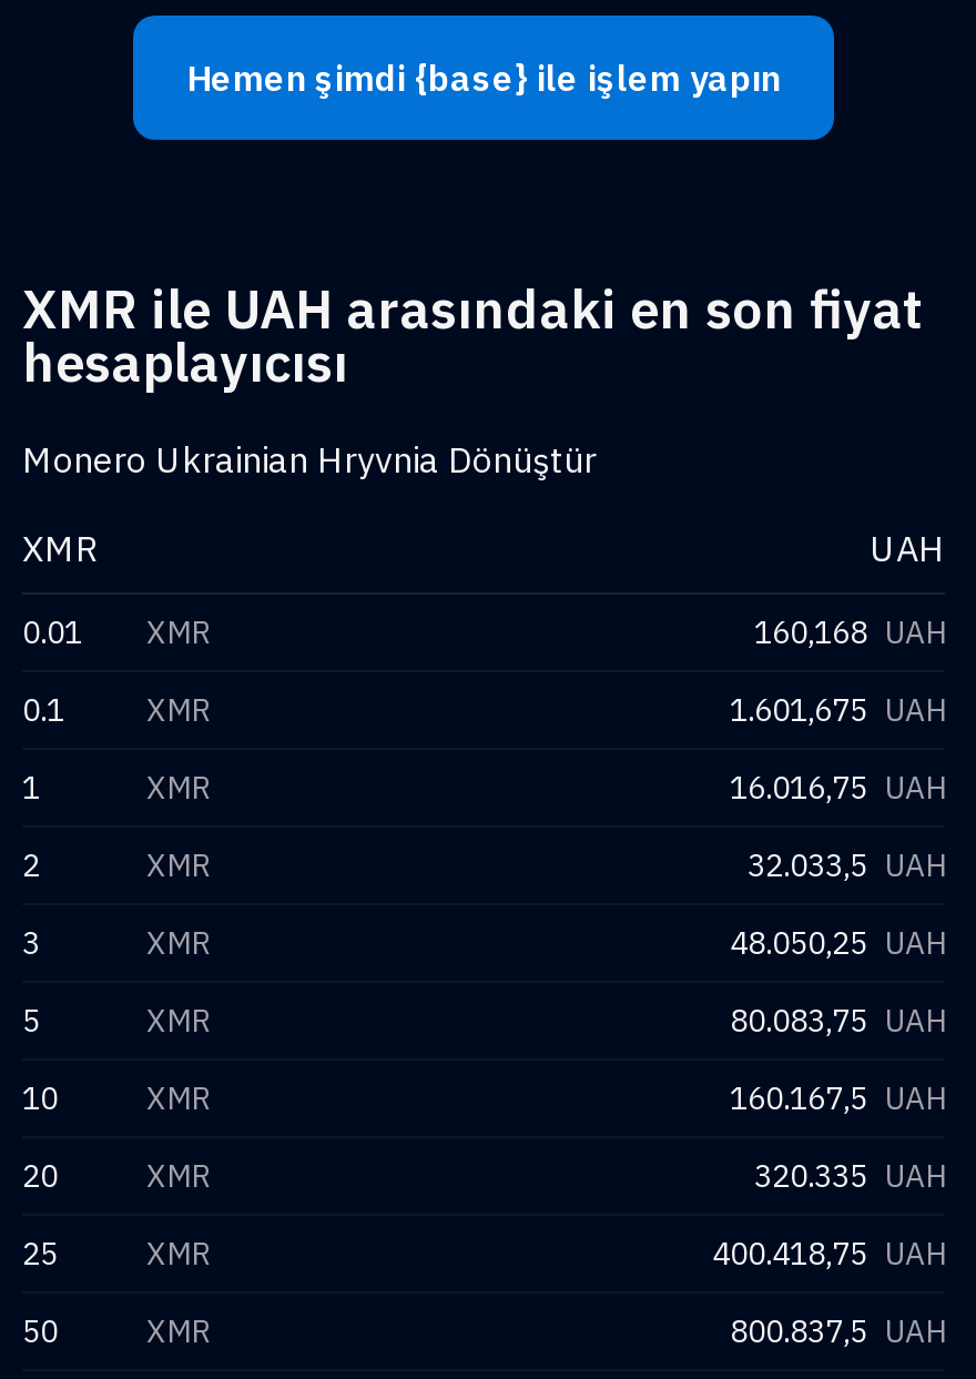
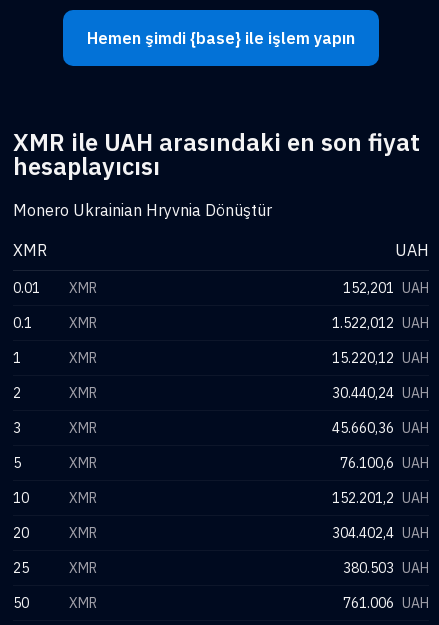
[754,613,945,653] 160,168 UAH -> [343,279,429,297] 152,201 UAH
[730,690,945,730] 1.601,675 UAH -> [332,314,429,332] 1.522,012 UAH
[730,768,945,808] 16.016,75 UAH -> [332,349,429,367] 15.220,12 UAH
[748,846,945,886] 32.033,5 UAH -> [332,384,429,402] 30.440,24 UAH
[730,923,945,963] 48.050,25 UAH -> [332,419,429,437] 45.660,36 UAH
[730,1001,945,1041] 80.083,75 UAH -> [340,454,429,472] 76.100,6 UAH
[730,1079,945,1119] 160.167,5 UAH -> [332,489,429,507] 152.201,2 UAH
[754,1156,945,1196] 320.335 UAH -> [332,524,429,542] 304.402,4 UAH
[712,1234,945,1274] 400.418,75 UAH -> [343,559,429,577] 380.503 UAH
[730,1312,945,1351] 800.837,5 UAH -> [343,594,429,612] 761.006 UAH

